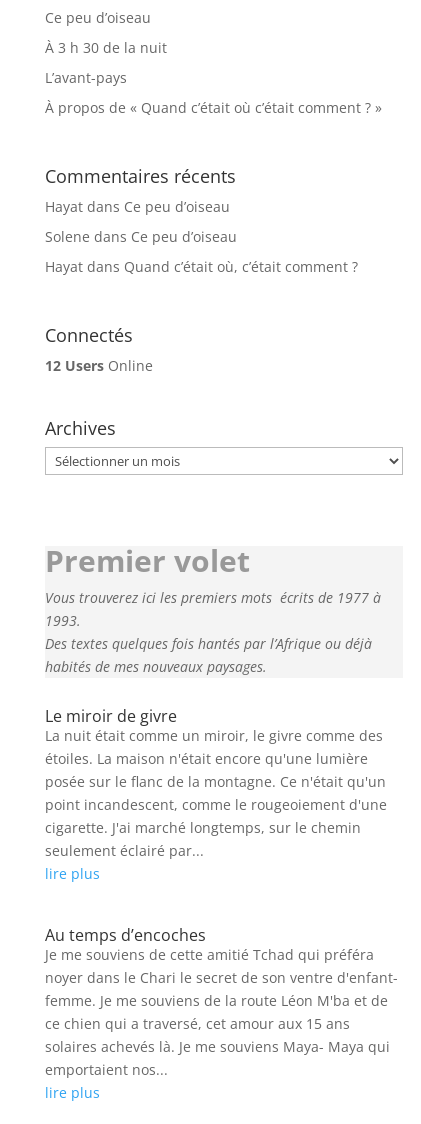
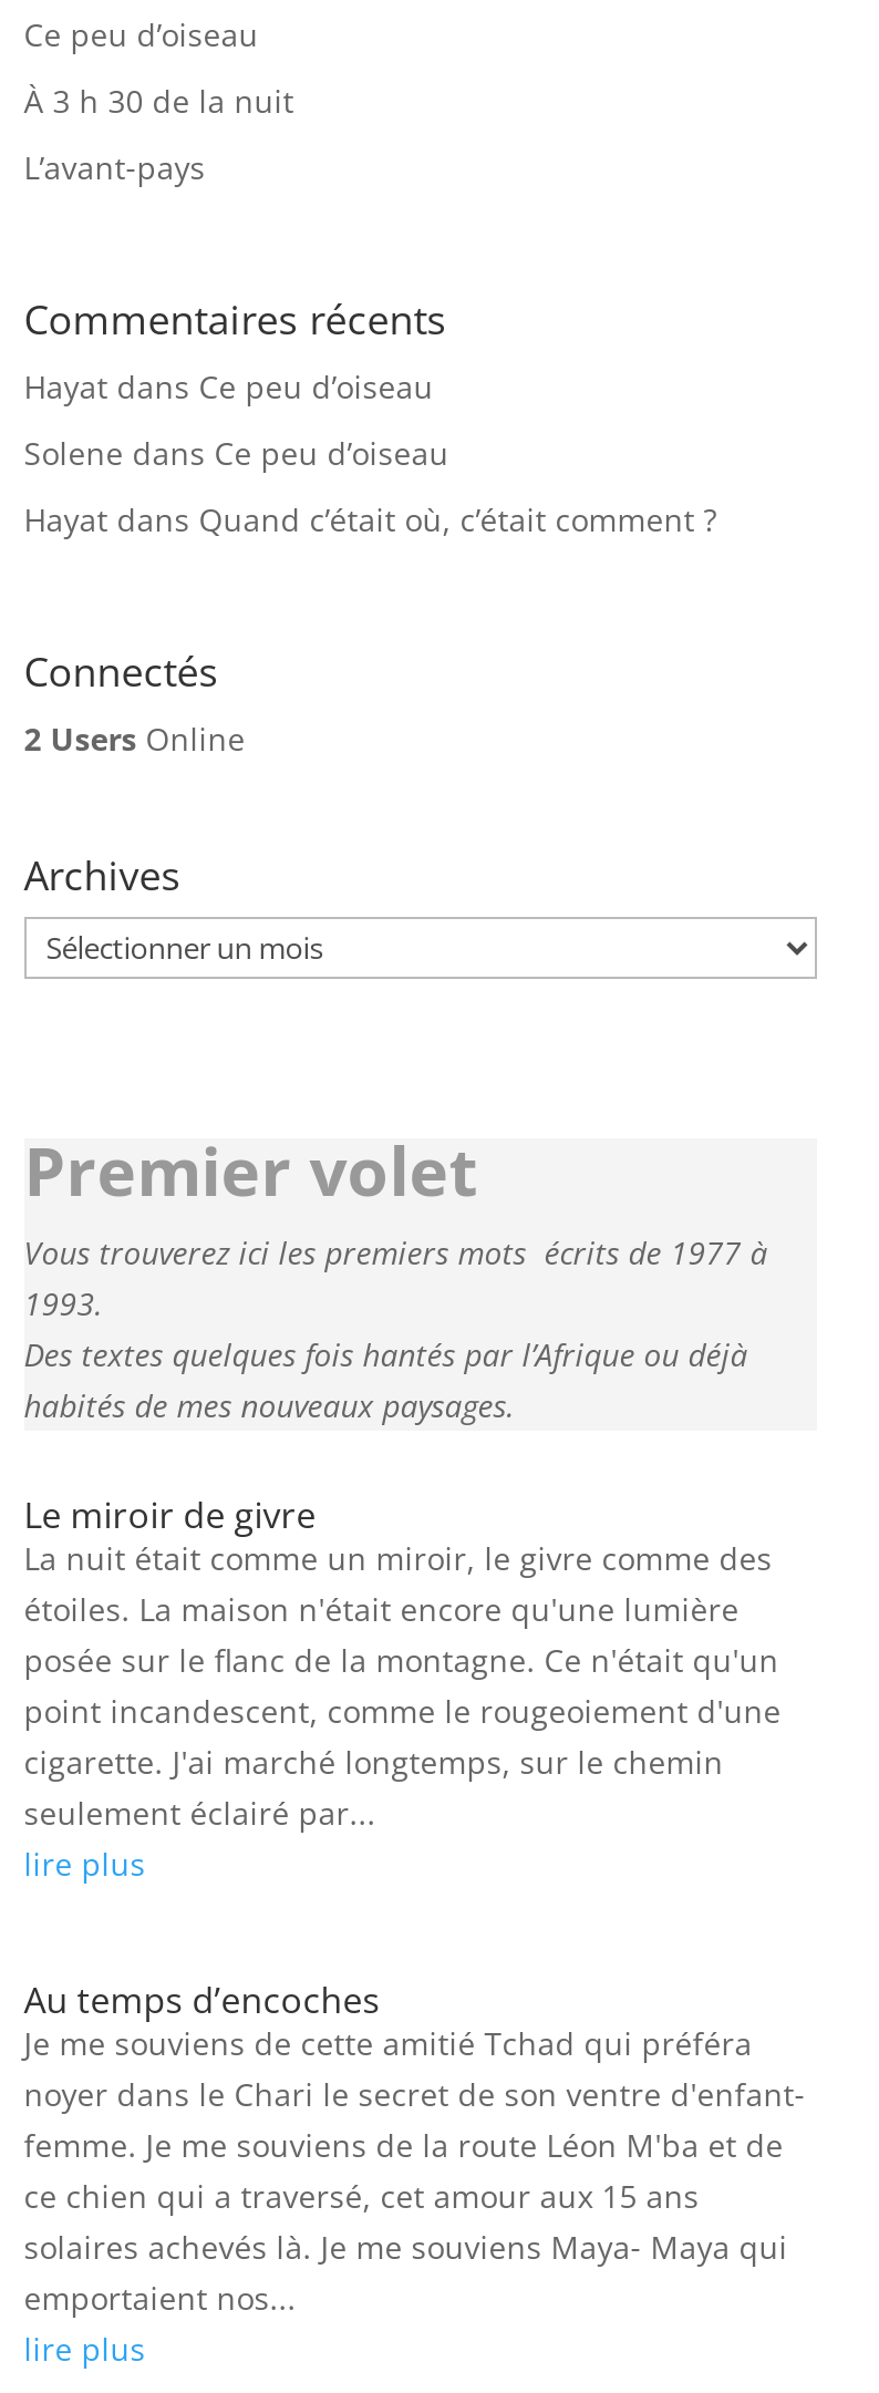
[45,98,382,117] À propos de « Quand c’était où c’était comment ? » -> none
[45,356,153,375] 12 Users Online -> [24,718,245,761] 2 Users Online

